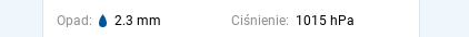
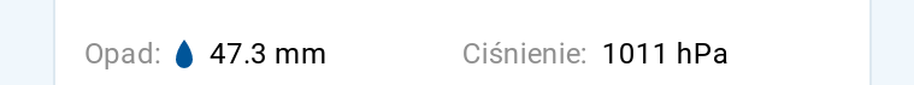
[57,13,161,28] Opad: 2.3 mm -> [84,37,328,71] Opad: 47.3 mm
[231,13,354,28] Ciśnienie: 1015 hPa -> [462,37,730,71] Ciśnienie: 1011 hPa

